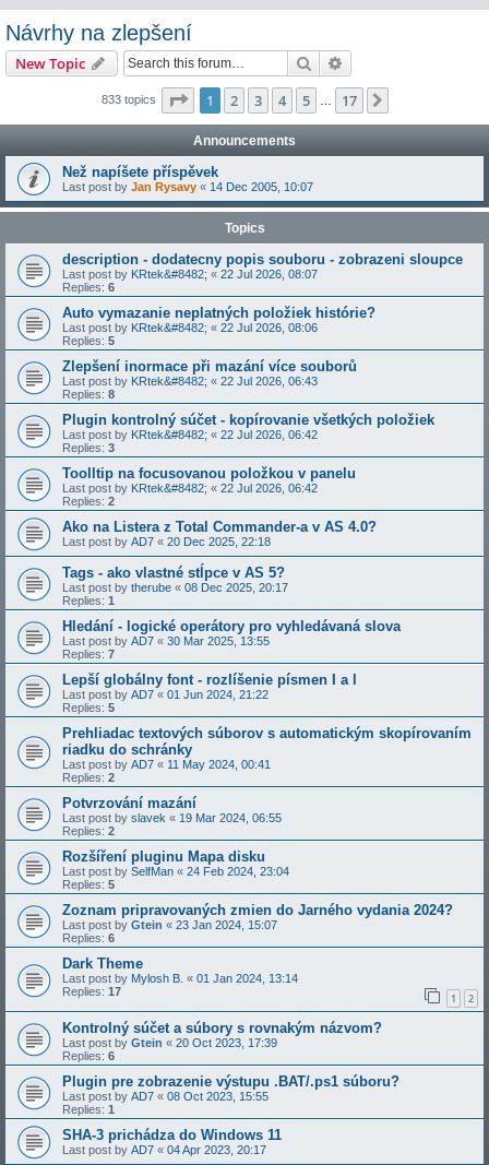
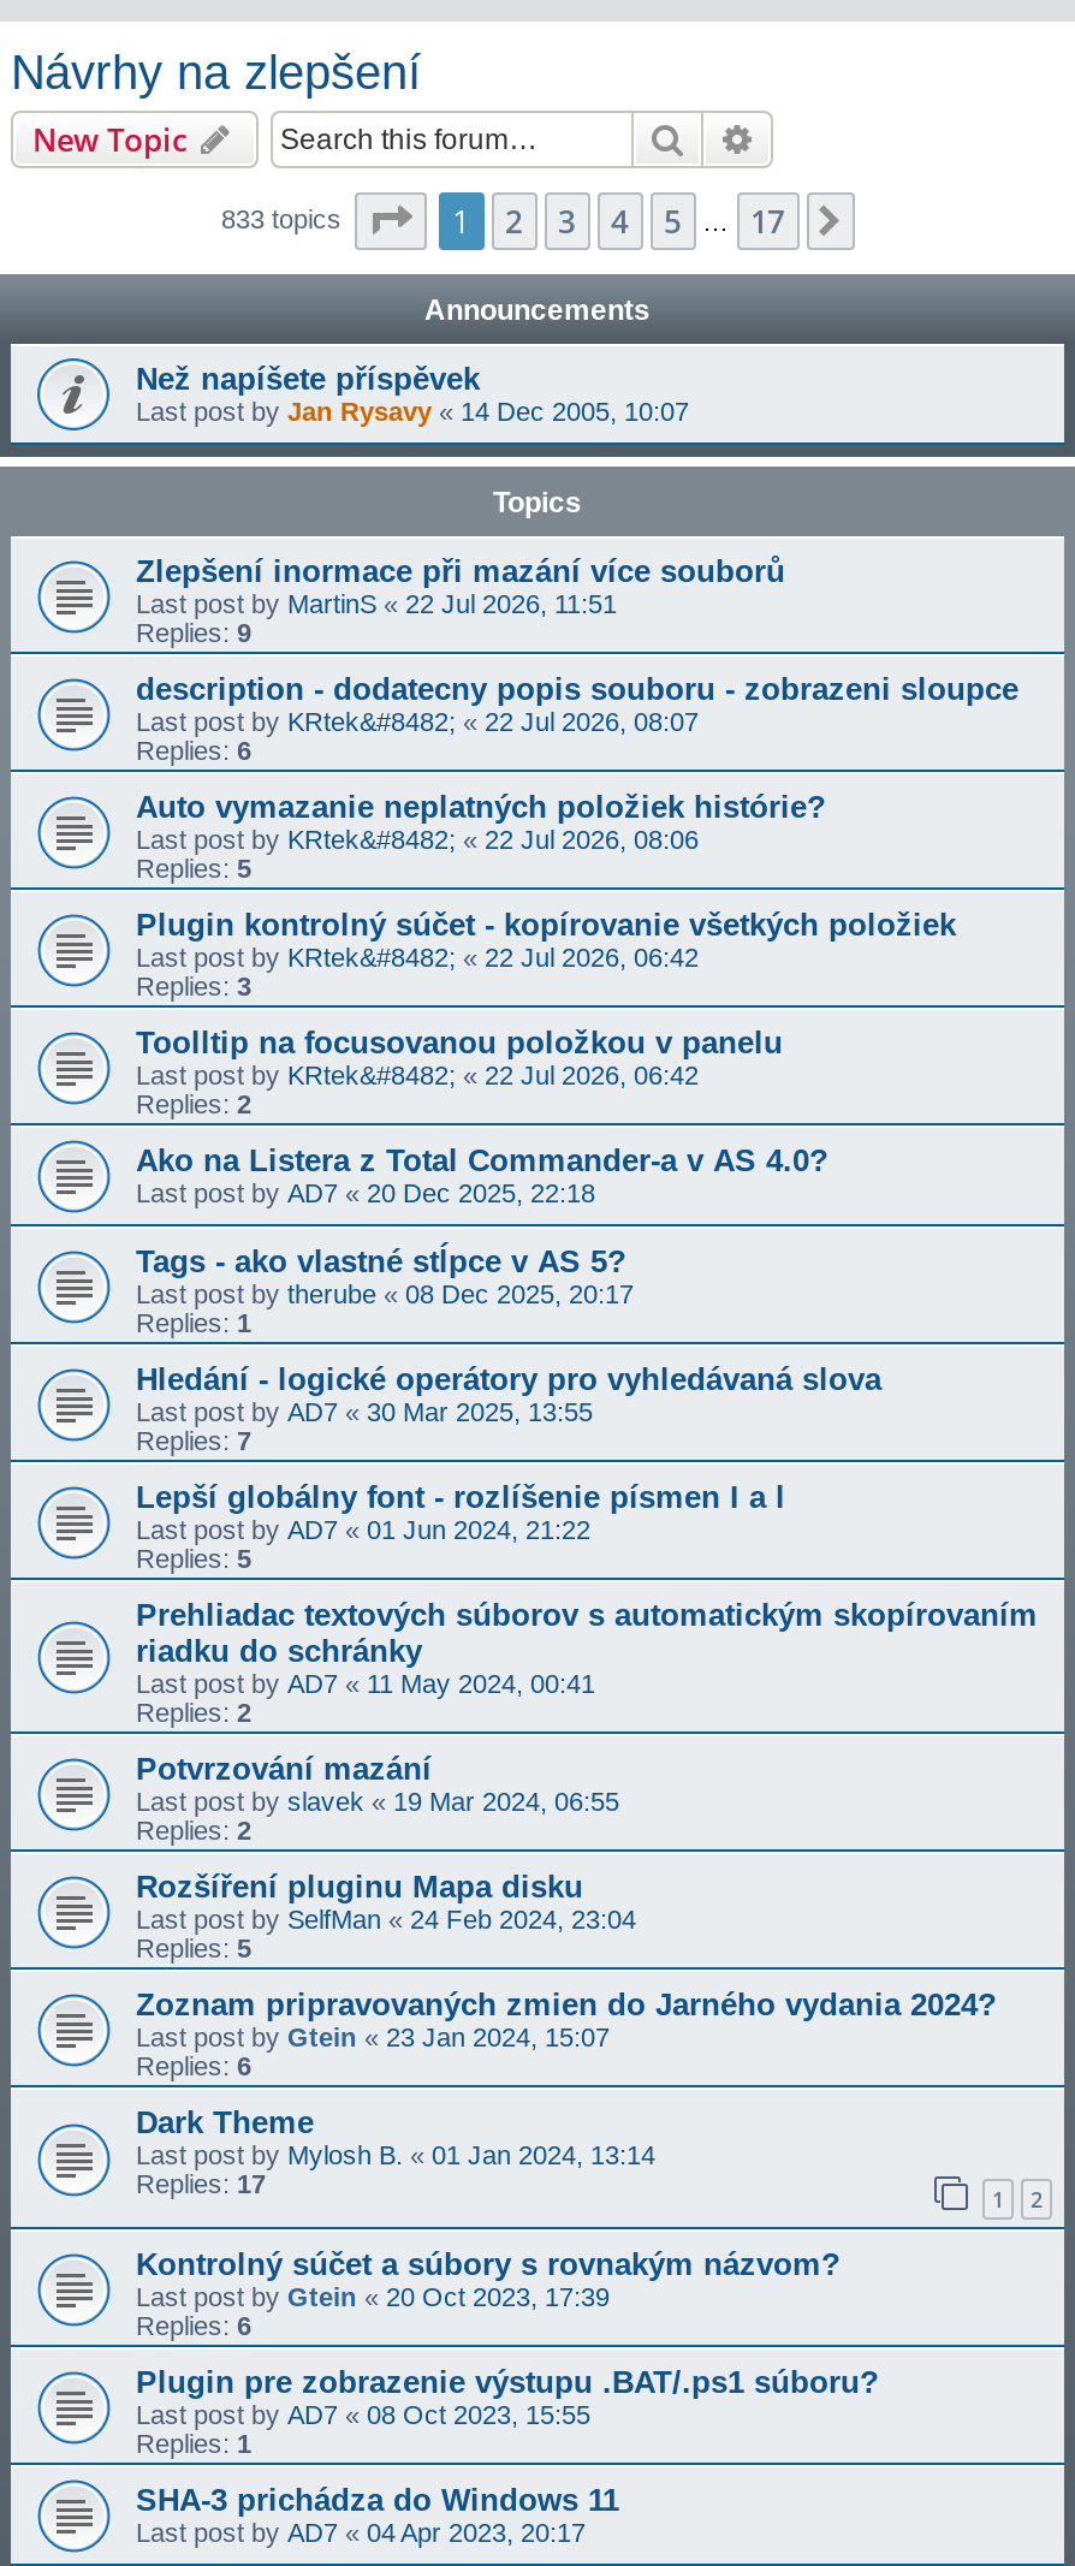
none -> [136,589,617,647] Last post by MartinS «22 Jul 2026, 11:51 | Replies: 9
moved [62,251,463,347] -> [136,671,1018,883]: description - dodatecny popis souboru - zobrazeni sloupce | Last post by KRtek&#8482; «22 Jul 2026, 08:07 | Replies: 6 | Auto vymazanie neplatných položiek histórie? | Last post by KRtek&#8482; «22 Jul 2026, 08:06 | Replies: 5
moved [62,358,357,375] -> [136,553,785,589]: Zlepšení inormace při mazání více souborů
[62,375,318,401] Last post by KRtek&#8482; «22 Jul 2026, 06:43 | Replies: 8 -> none

